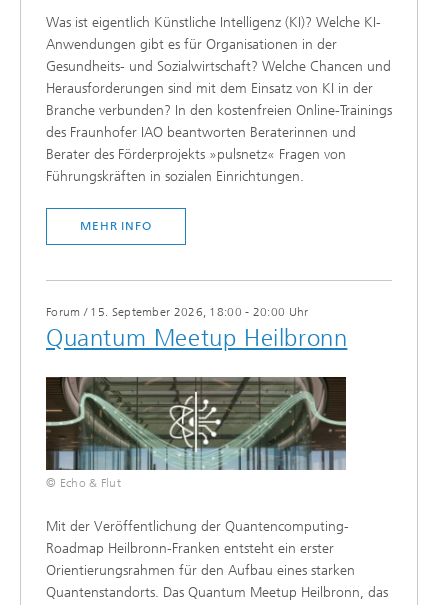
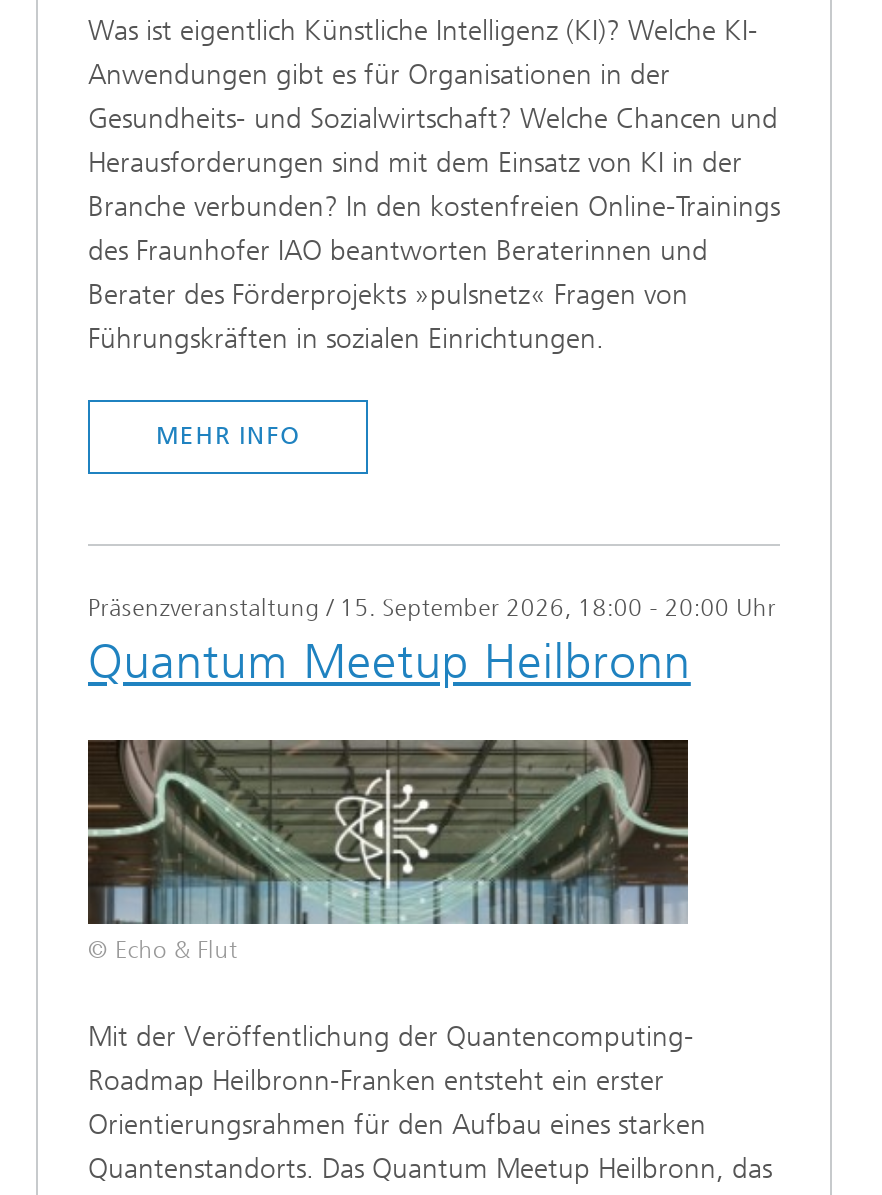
[46,305,308,319] Forum / 15. September 2026, 18:00 - 20:00 Uhr -> [88,595,776,623] Präsenzveranstaltung / 15. September 2026, 18:00 - 20:00 Uhr

